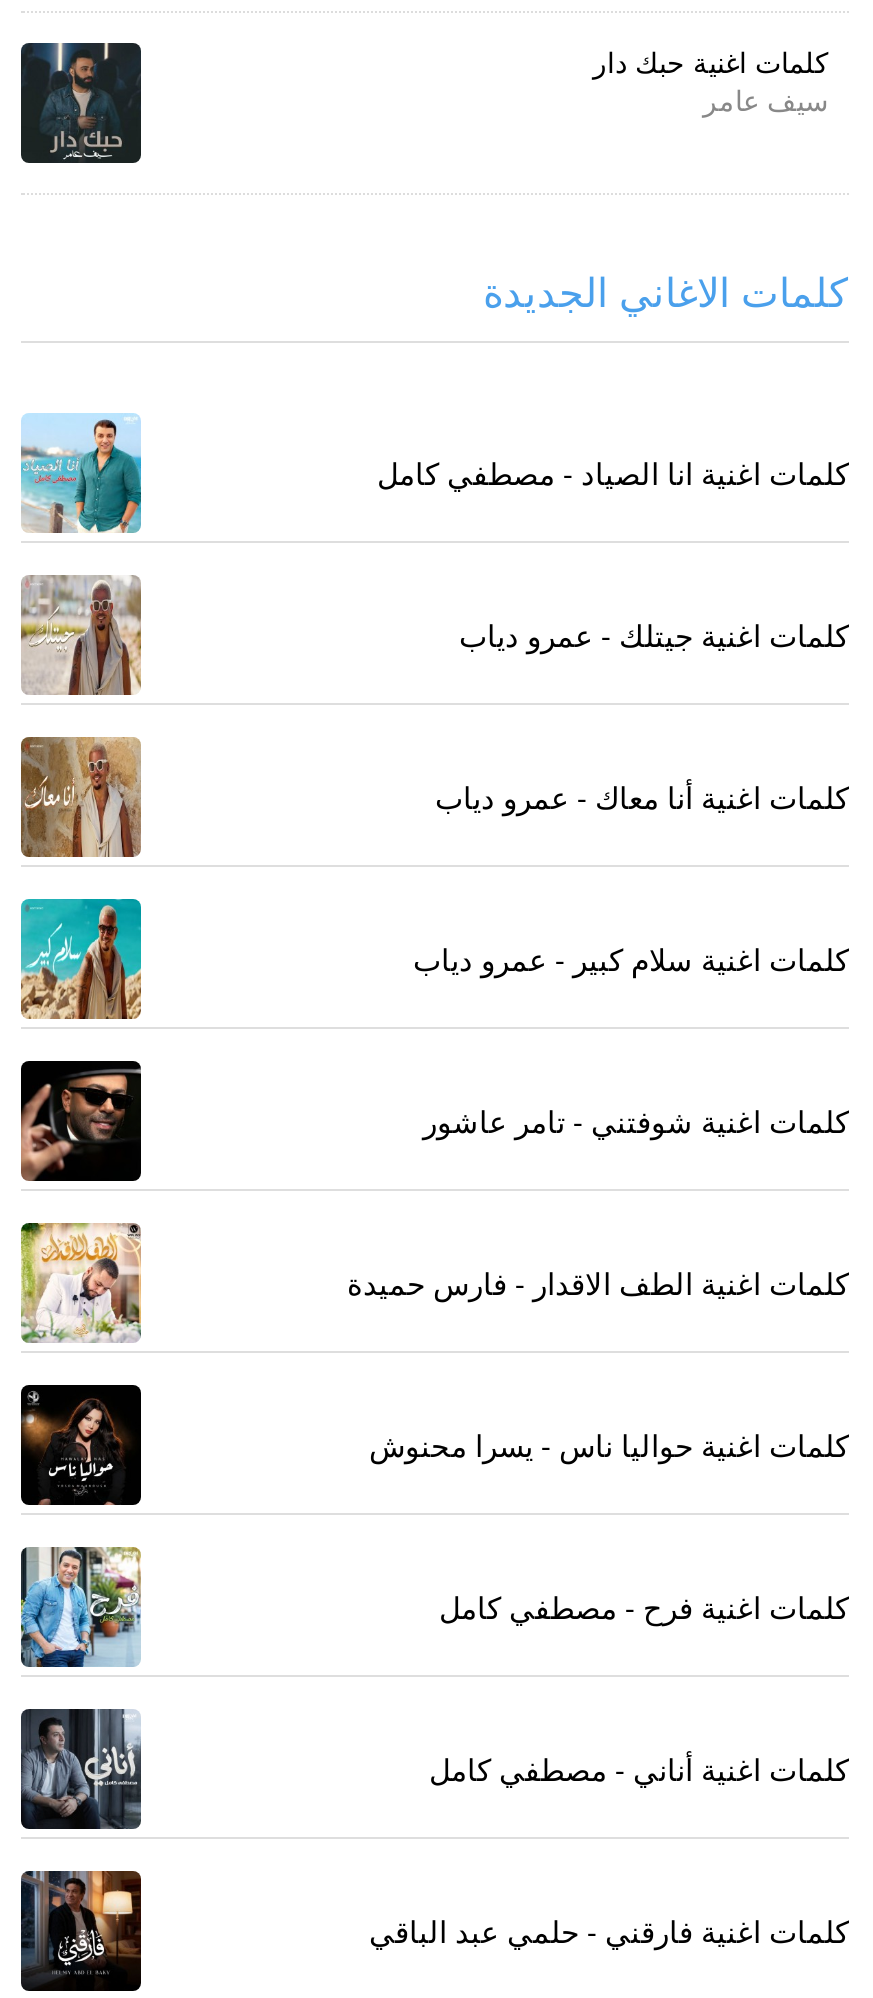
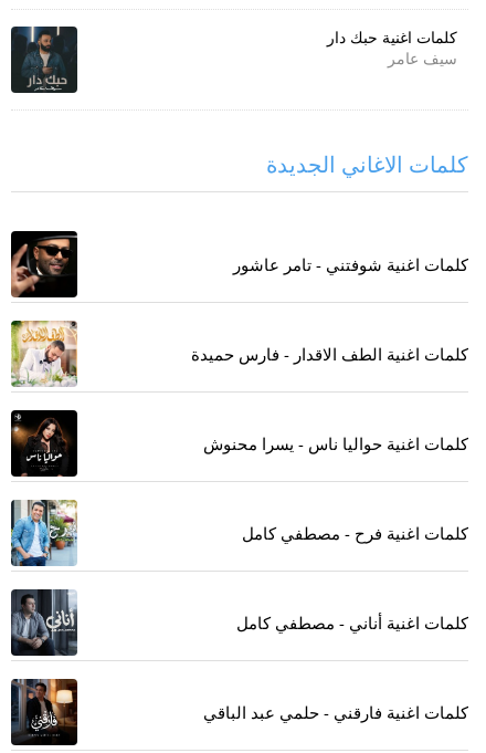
[19,413,143,535] [image] -> none
[377,453,849,493] كلمات اغنية انا الصياد - مصطفي كامل -> none
[21,575,141,697] [image] -> none
[459,615,849,655] كلمات اغنية جيتلك - عمرو دياب -> none
[19,735,143,859] [image] -> none
[435,777,849,817] كلمات اغنية أنا معاك - عمرو دياب -> none
[19,897,143,1021] [image] -> none
[413,939,849,979] كلمات اغنية سلام كبير - عمرو دياب -> none

